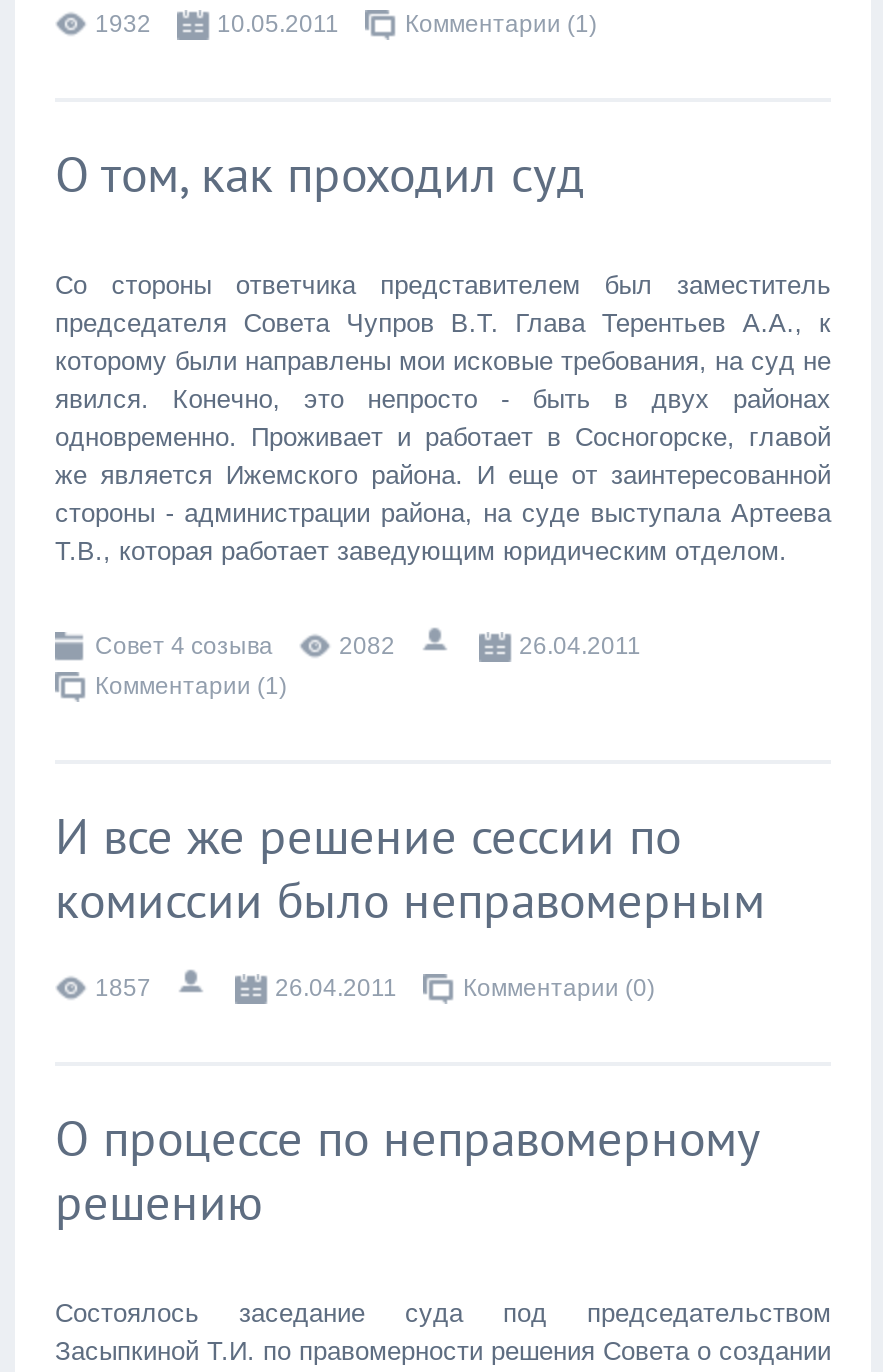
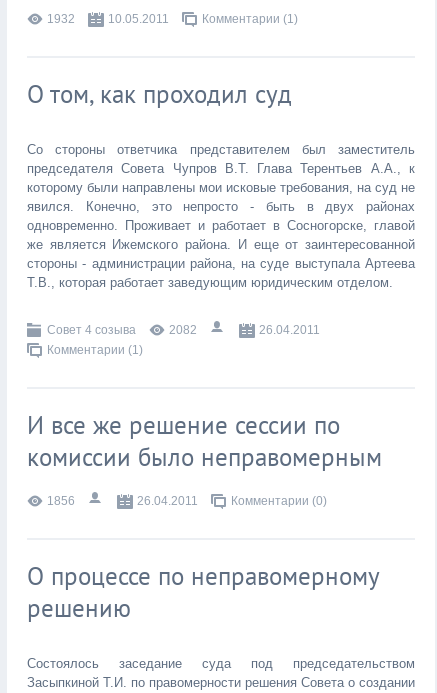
[95,974,151,1002] 1857 -> [47,494,75,508] 1856

